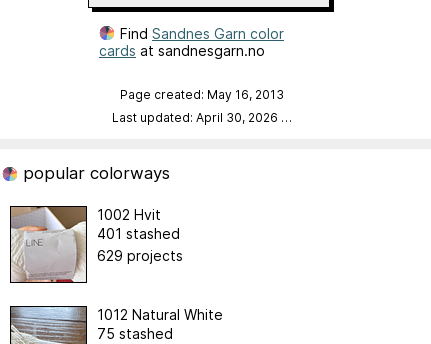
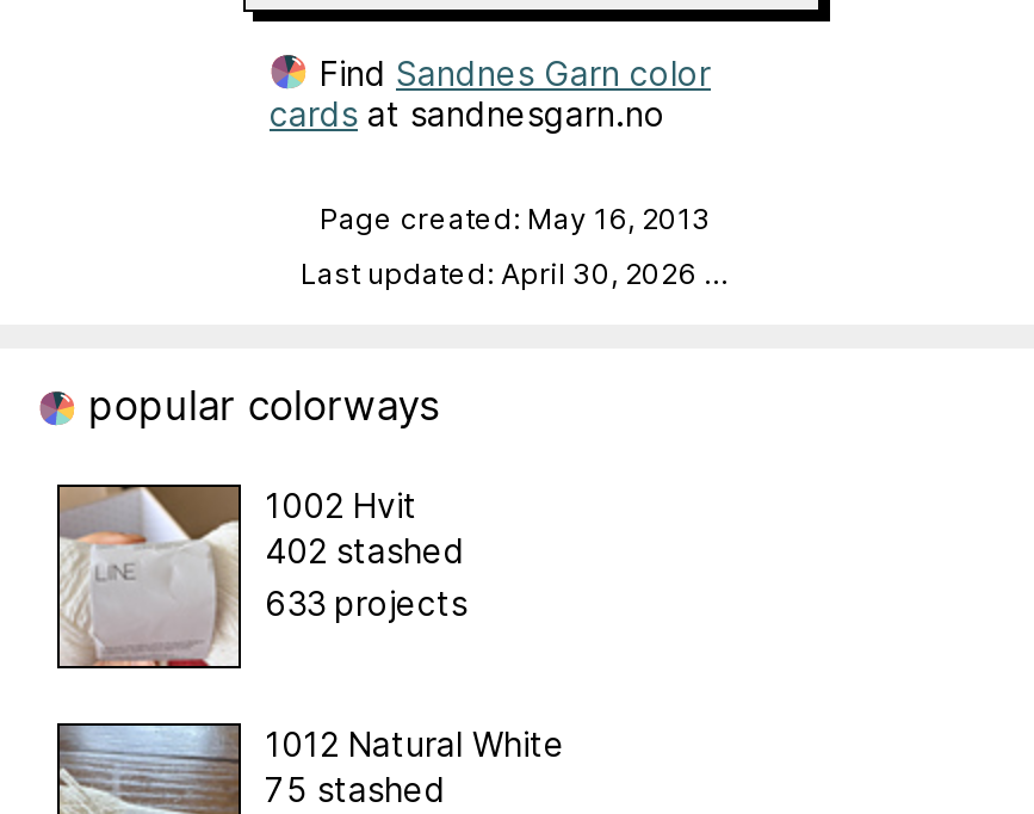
[97,225,180,242] 401 stashed -> [265,529,465,570] 402 stashed
[97,247,183,264] 629 projects -> [265,581,468,622] 633 projects

